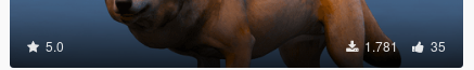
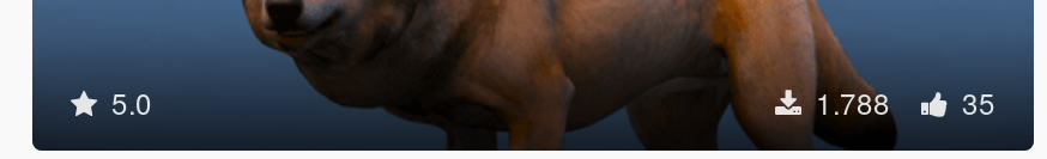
[361,36,446,55] 1.781 35 -> [809,81,995,121] 1.788 35

